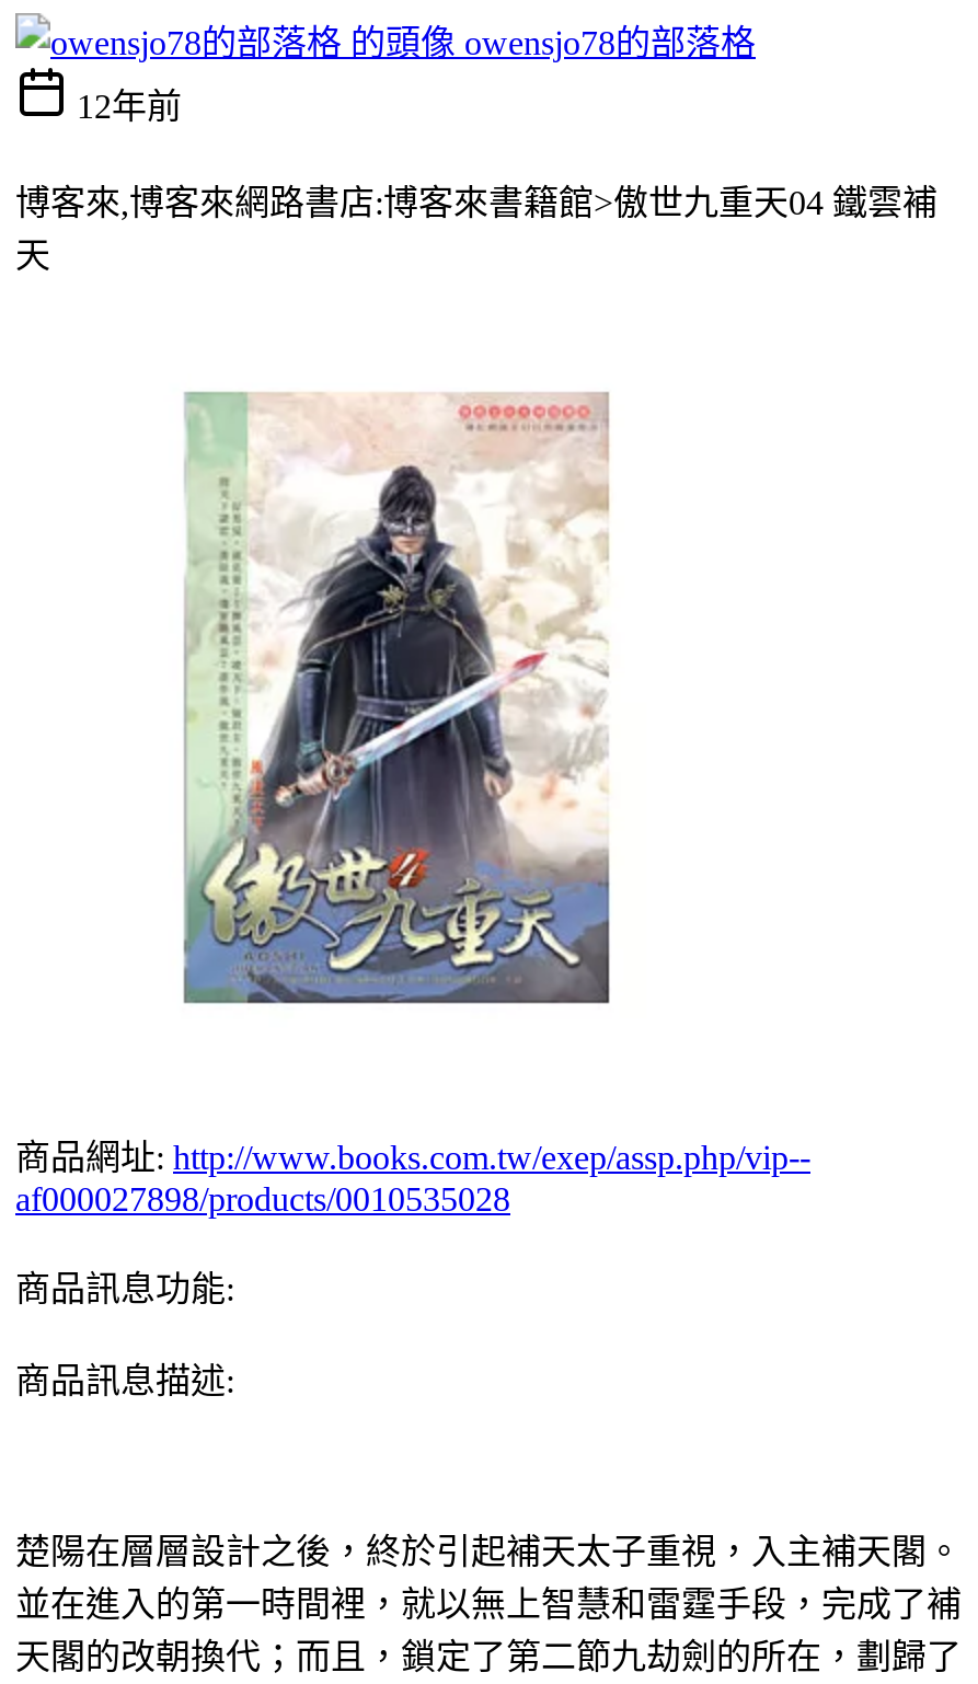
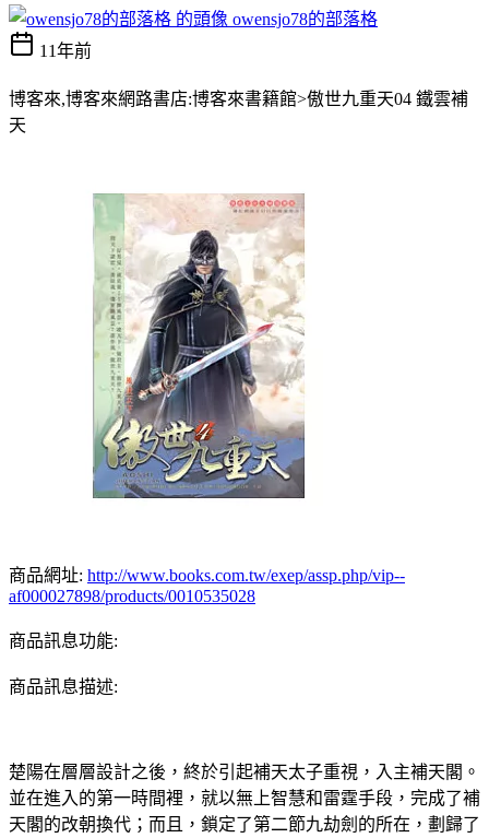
[77,87,182,125] 12年前 -> [39,41,92,60] 11年前

